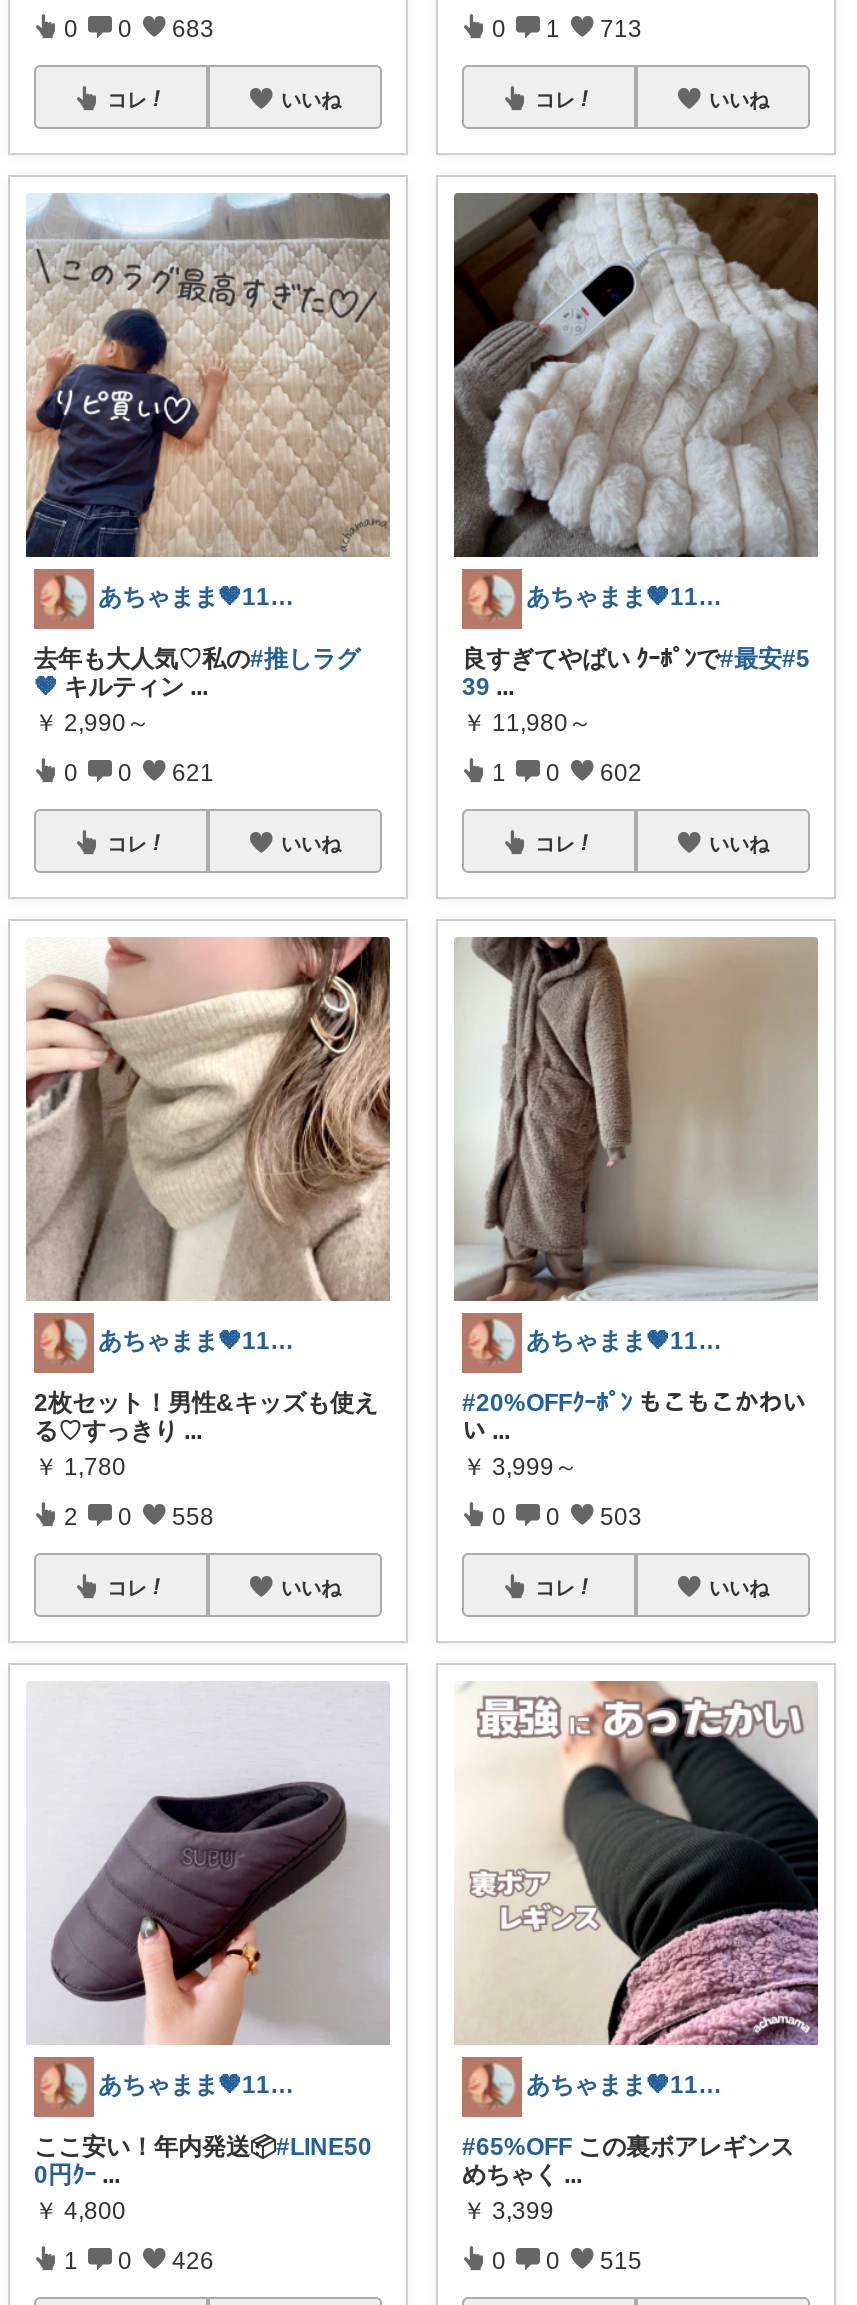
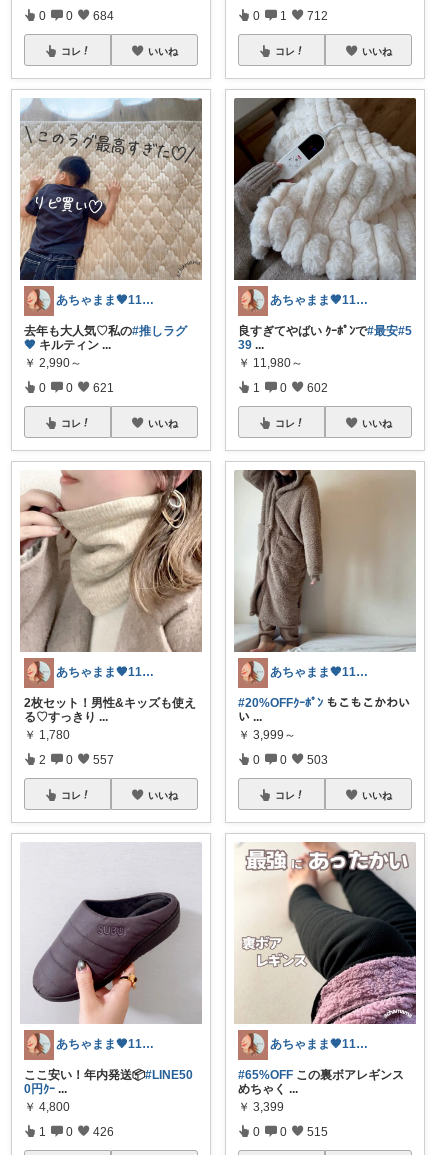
[64,15,214,39] 0 0 683 -> [39,9,114,21] 0 0 684
[492,15,642,39] 0 1 713 -> [253,9,328,21] 0 1 712
[64,1503,214,1527] 2 0 558 -> [39,753,114,765] 2 0 557

